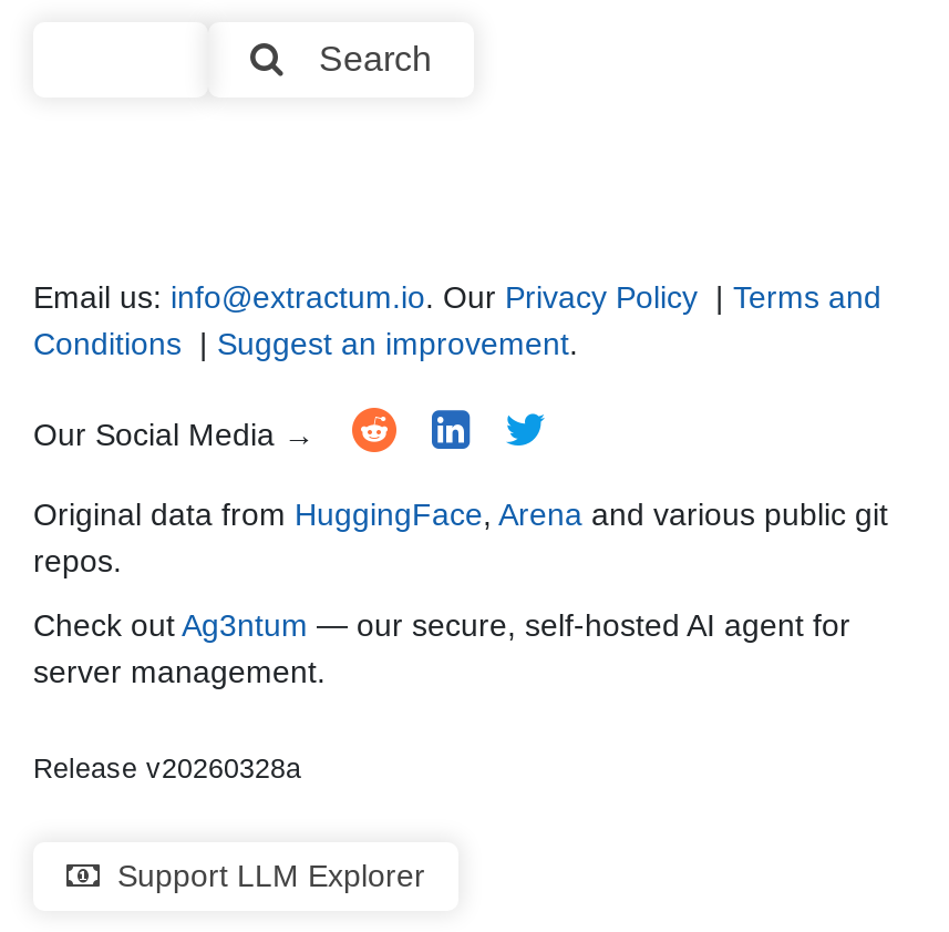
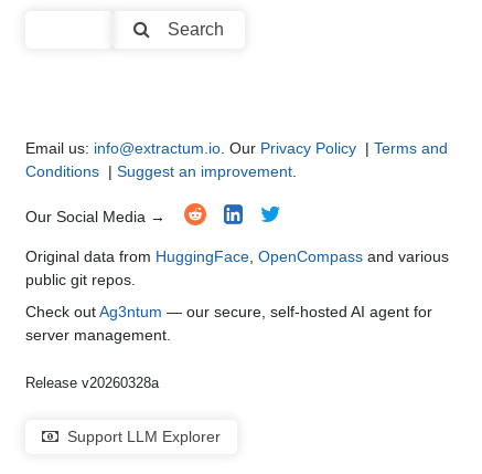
[33,496,888,578] Original data from HuggingFace, Arena and various public git | repos. -> [25,247,449,288] Original data from HuggingFace, OpenCompass and various | public git repos.

